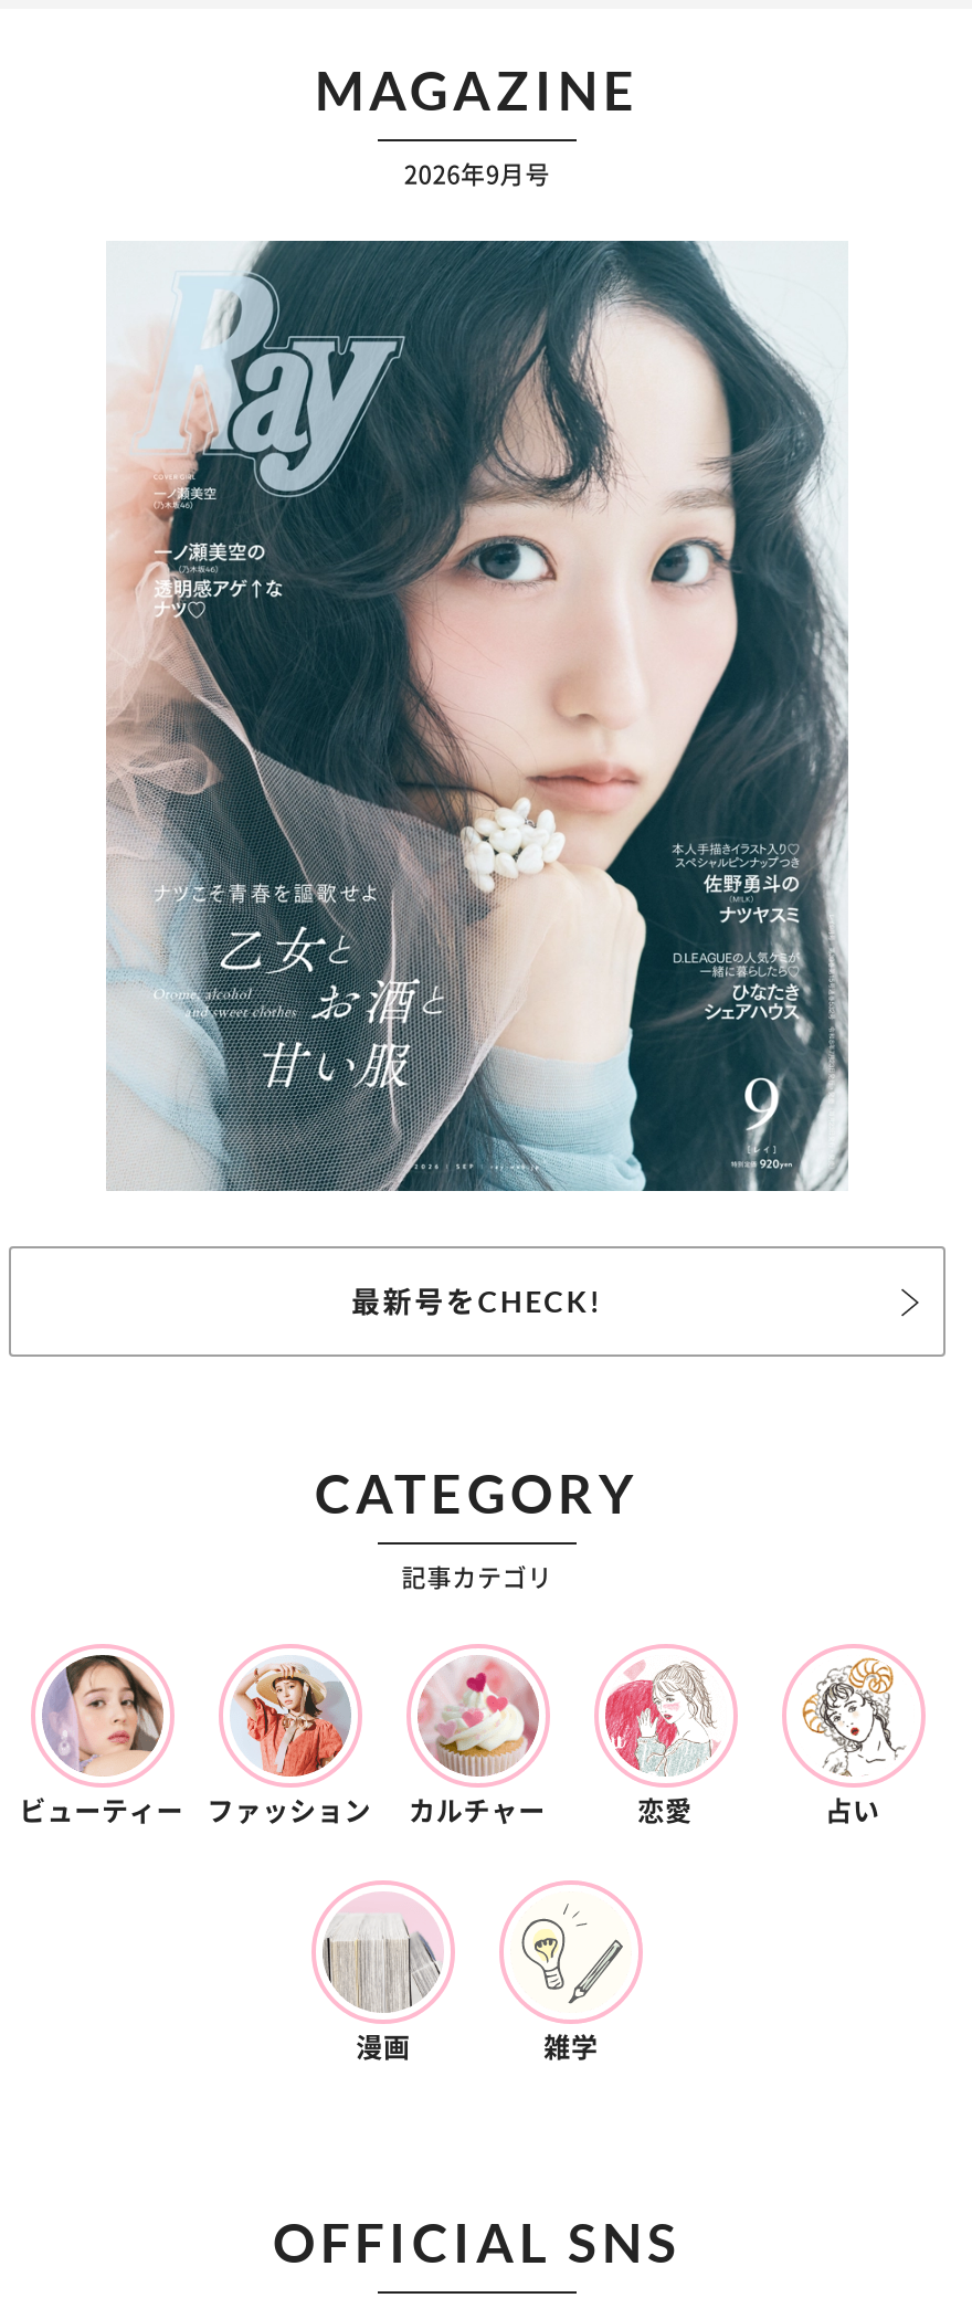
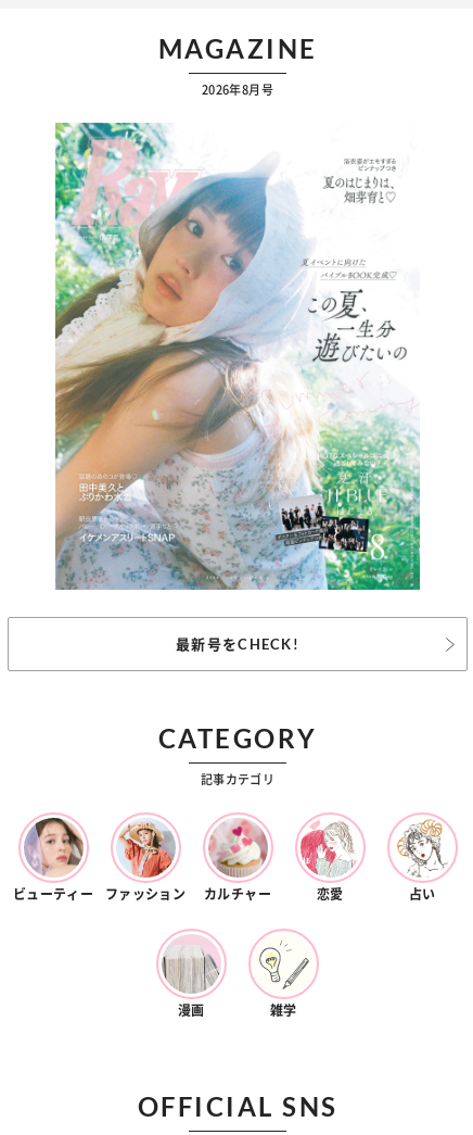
[404,162,550,186] 2026年9月号 -> [202,84,273,96] 2026年8月号
[106,239,850,1193] [image] -> [54,122,421,591] [image]

